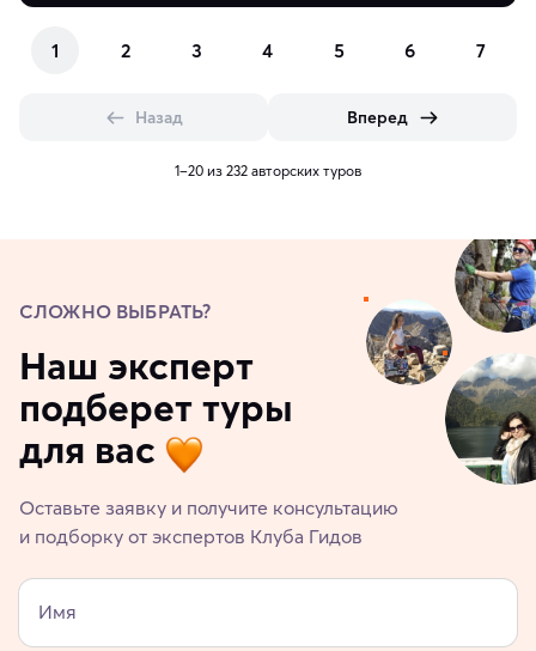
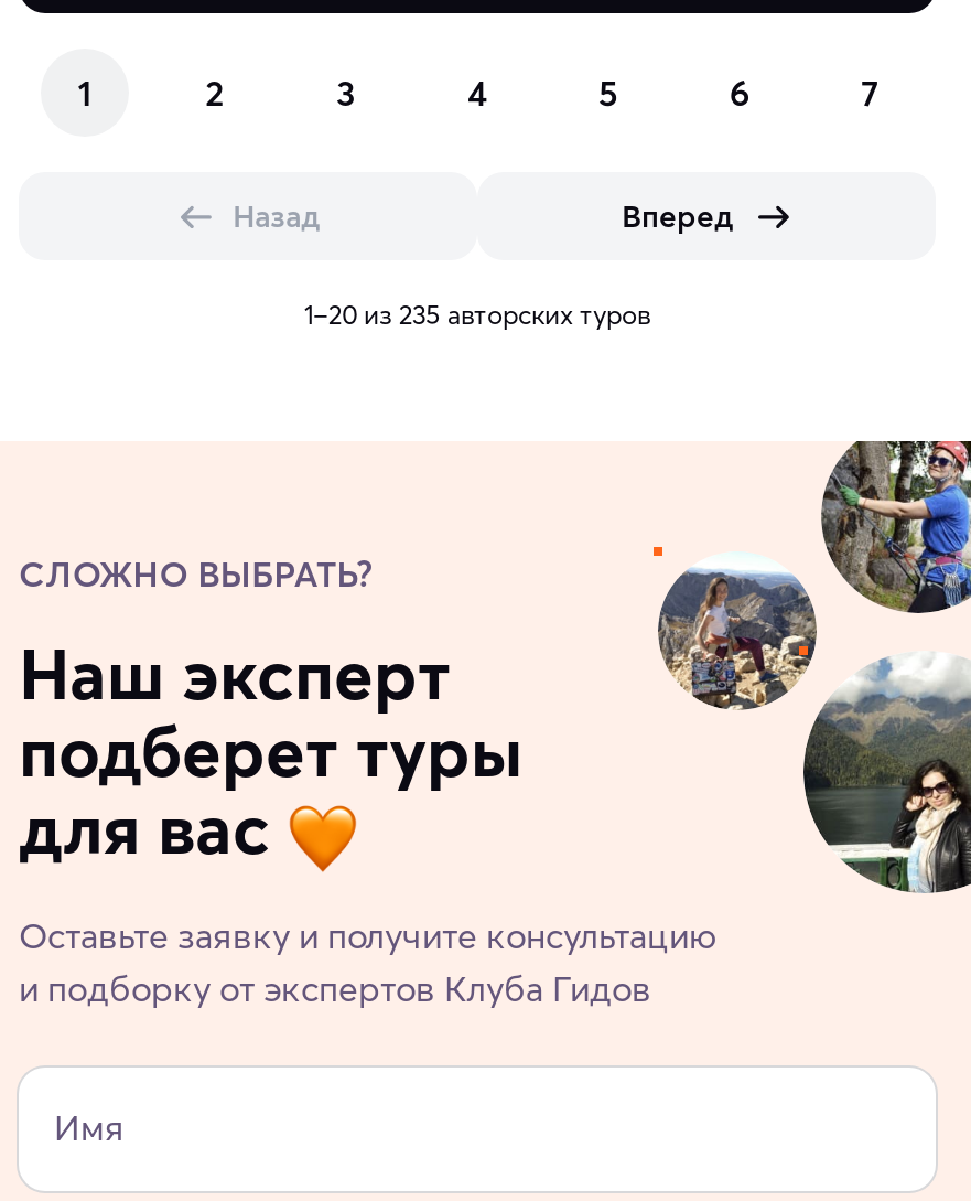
[175,162,361,180] 1–20 из 232 авторских туров -> [304,298,650,332] 1–20 из 235 авторских туров

